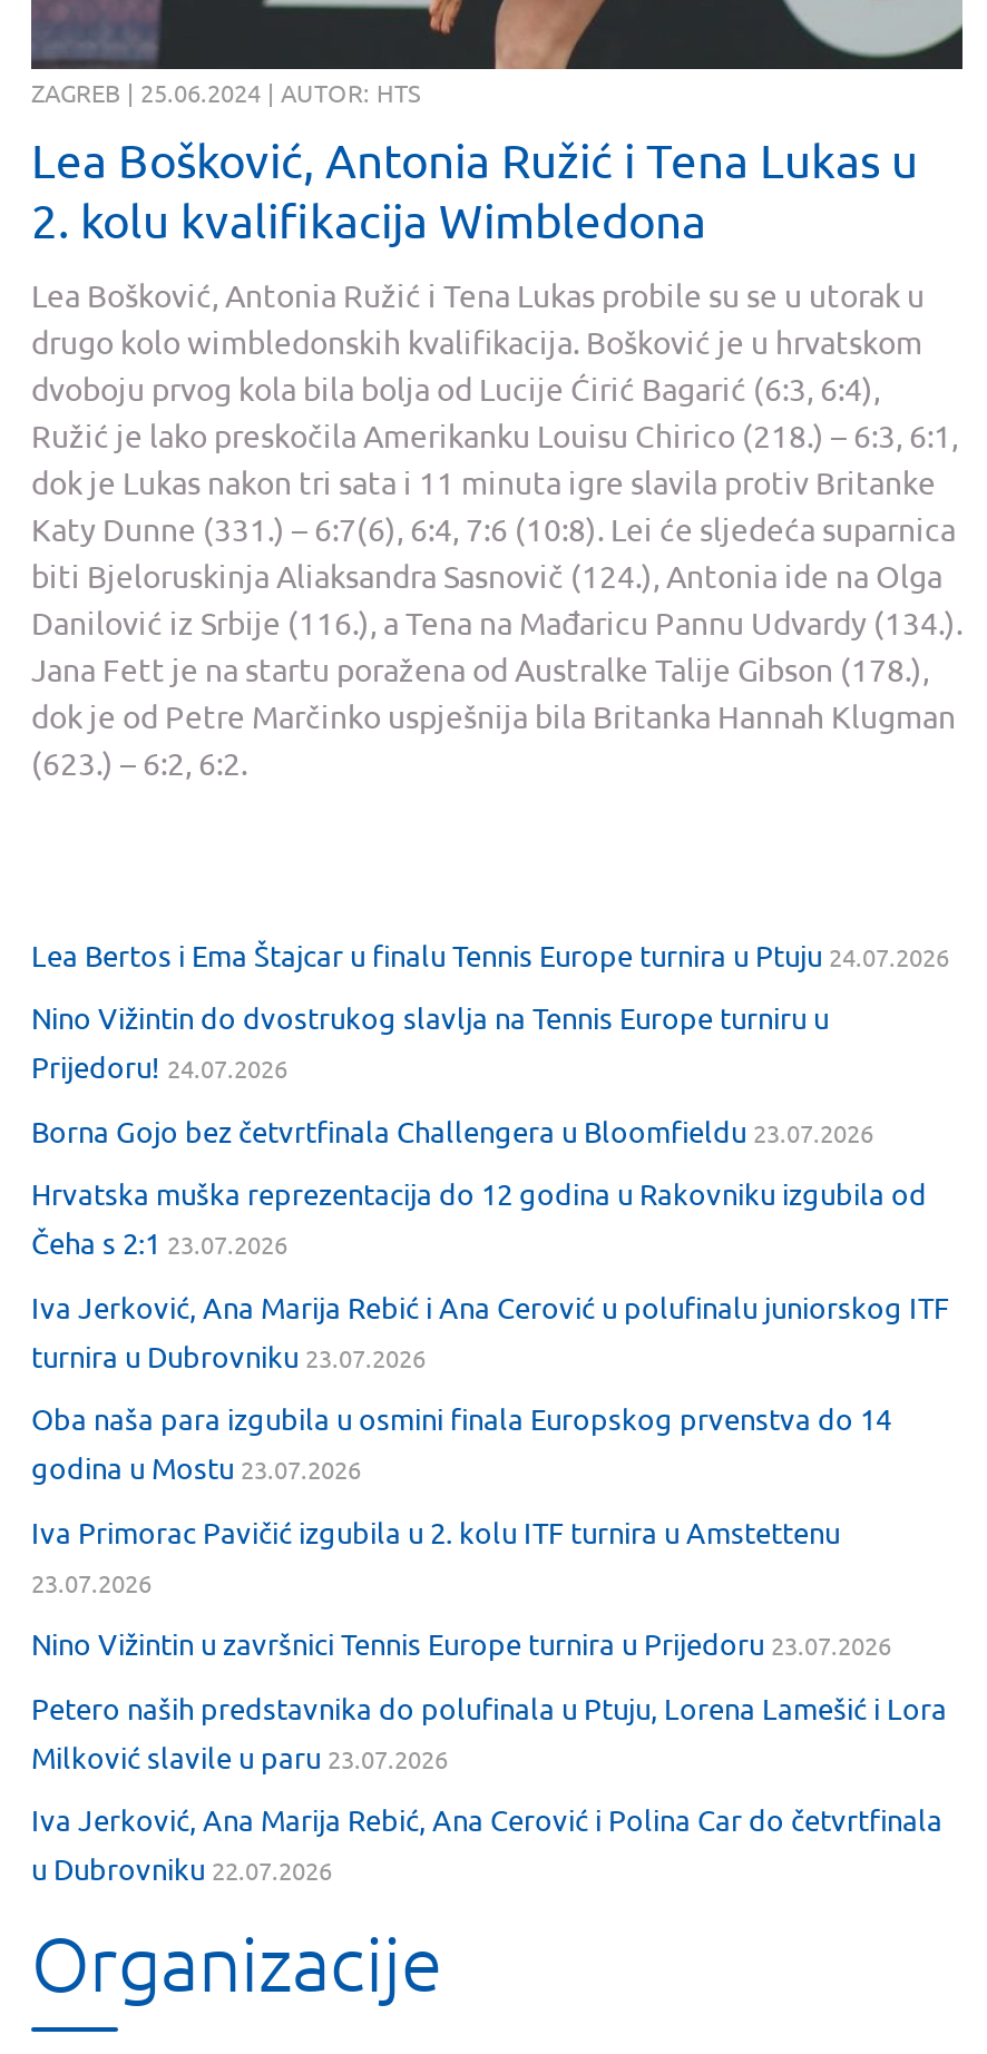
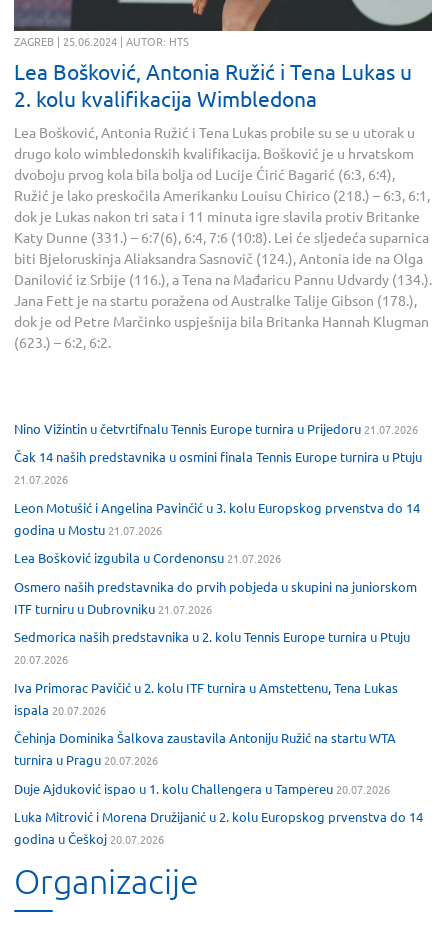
[31,935,949,972] Lea Bertos i Ema Štajcar u finalu Tennis Europe turnira u Ptuju 24.07.2026 -> [14,419,418,436] Nino Vižintin u četvrtifnalu Tennis Europe turnira u Prijedoru 21.07.2026
[31,998,829,1085] Nino Vižintin do dvostrukog slavlja na Tennis Europe turniru u | Prijedoru! 24.07.2026 -> [14,448,422,487] Čak 14 naših predstavnika u osmini finala Tennis Europe turnira u Ptuju | 21.07.2026
[31,1111,873,1148] Borna Gojo bez četvrtfinala Challengera u Bloomfieldu 23.07.2026 -> [14,498,420,537] Leon Motušić i Angelina Pavinčić u 3. kolu Europskog prvenstva do 14 | godina u Mostu 21.07.2026
[31,1174,927,1261] Hrvatska muška reprezentacija do 12 godina u Rakovniku izgubila od | Čeha s 2:1 23.07.2026 -> [14,549,281,566] Lea Bošković izgubila u Cordenonsu 21.07.2026
[31,1287,949,1373] Iva Jerković, Ana Marija Rebić i Ana Cerović u polufinalu juniorskog ITF | turnira u Dubrovniku 23.07.2026 -> [14,577,417,616] Osmero naših predstavnika do prvih pobjeda u skupini na juniorskom | ITF turniru u Dubrovniku 21.07.2026
[31,1399,891,1486] Oba naša para izgubila u osmini finala Europskog prvenstva do 14 | godina u Mostu 23.07.2026 -> [14,628,410,667] Sedmorica naših predstavnika u 2. kolu Tennis Europe turnira u Ptuju | 20.07.2026
[31,1512,840,1598] Iva Primorac Pavičić izgubila u 2. kolu ITF turnira u Amstettenu | 23.07.2026 -> [14,678,398,717] Iva Primorac Pavičić u 2. kolu ITF turnira u Amstettenu, Tena Lukas | ispala 20.07.2026
[31,1624,891,1662] Nino Vižintin u završnici Tennis Europe turnira u Prijedoru 23.07.2026 -> [14,729,396,768] Čehinja Dominika Šalkova zaustavila Antoniju Ružić na startu WTA | turnira u Pragu 20.07.2026
[31,1688,947,1774] Petero naših predstavnika do polufinala u Ptuju, Lorena Lamešić i Lora | Milković slavile u paru 23.07.2026 -> [14,779,390,796] Duje Ajduković ispao u 1. kolu Challengera u Tampereu 20.07.2026
[31,1800,942,1887] Iva Jerković, Ana Marija Rebić, Ana Cerović i Polina Car do četvrtfinala | u Dubrovniku 22.07.2026 -> [14,808,423,847] Luka Mitrović i Morena Družijanić u 2. kolu Europskog prvenstva do 14 | godina u Češkoj 20.07.2026

